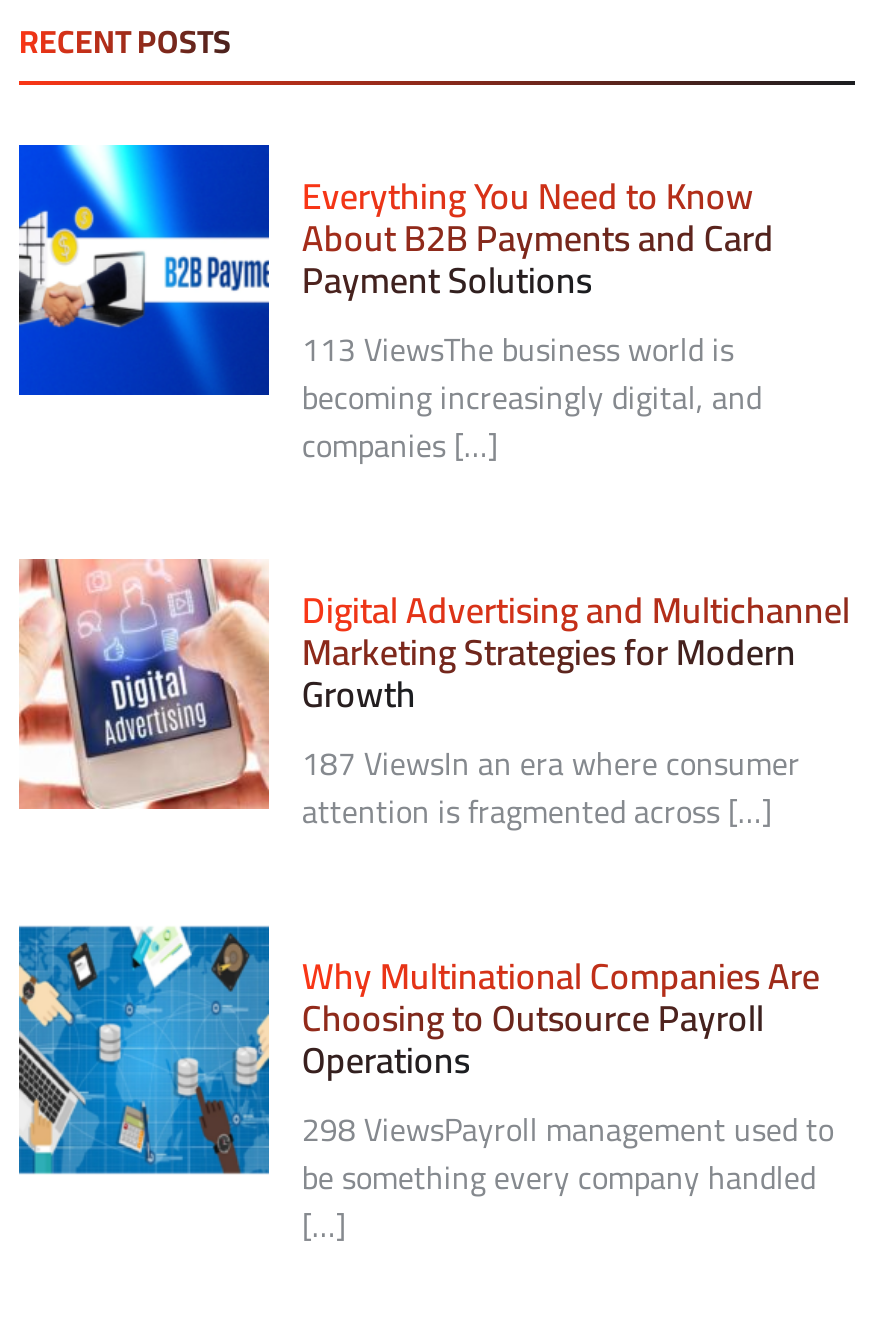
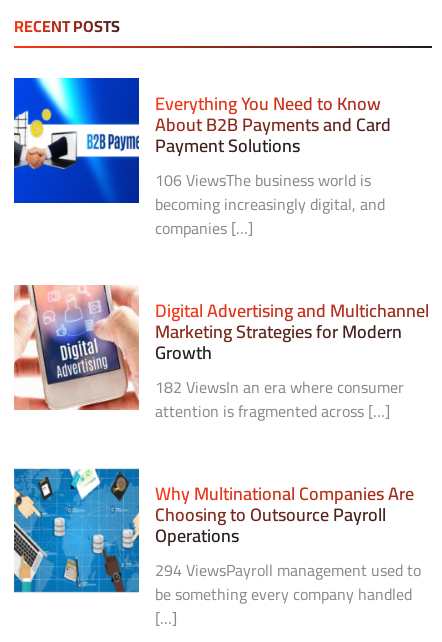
[302,319,734,379] 113 ViewsThe business world is -> [155,165,371,195] 106 ViewsThe business world is
[302,733,800,793] 187 ViewsIn an era where consumer -> [155,372,404,402] 182 ViewsIn an era where consumer
[302,1099,834,1159] 298 ViewsPayroll management used to -> [155,555,421,585] 294 ViewsPayroll management used to

